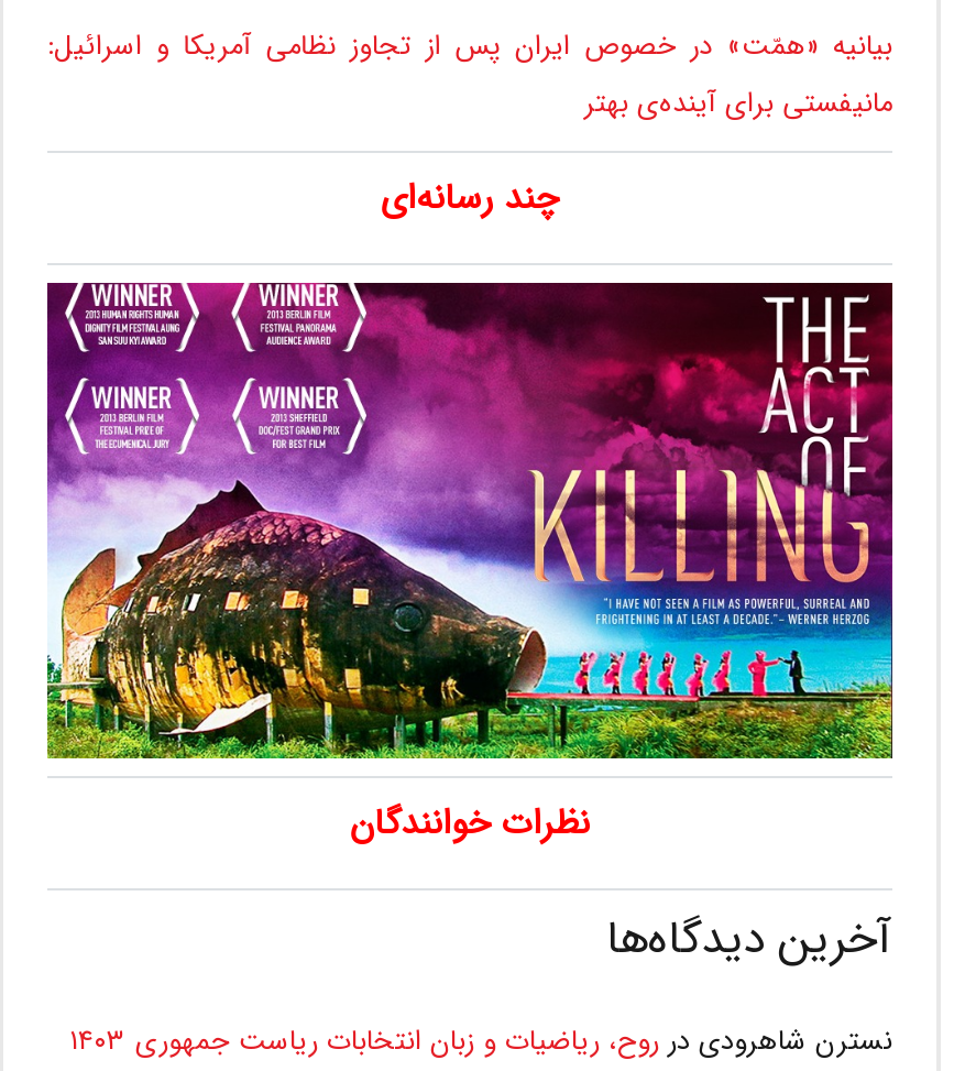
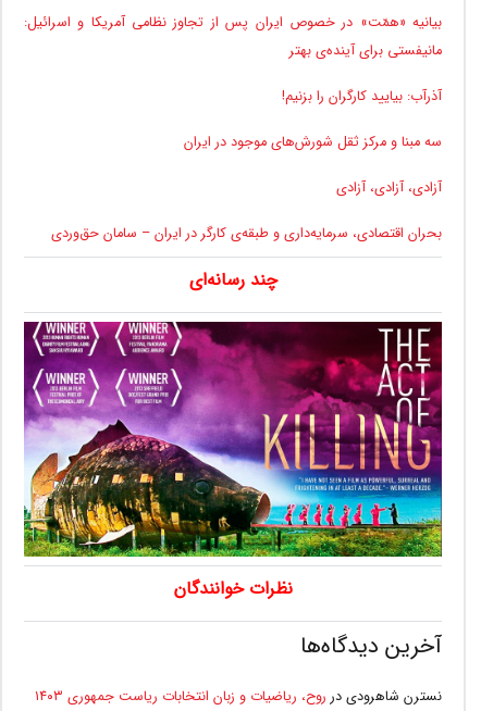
none -> [51,86,442,245] آذرآب: بیایید کارگران را بزنیم! | سه مبنا و مرکز ثقل شورش‌های موجود در ایران | آزادی، آزادی، آزادی | بحران اقتصادی، سرمایه‌داری و طبقه‌ی کارگر در ایران – سامان حق‌وردی

